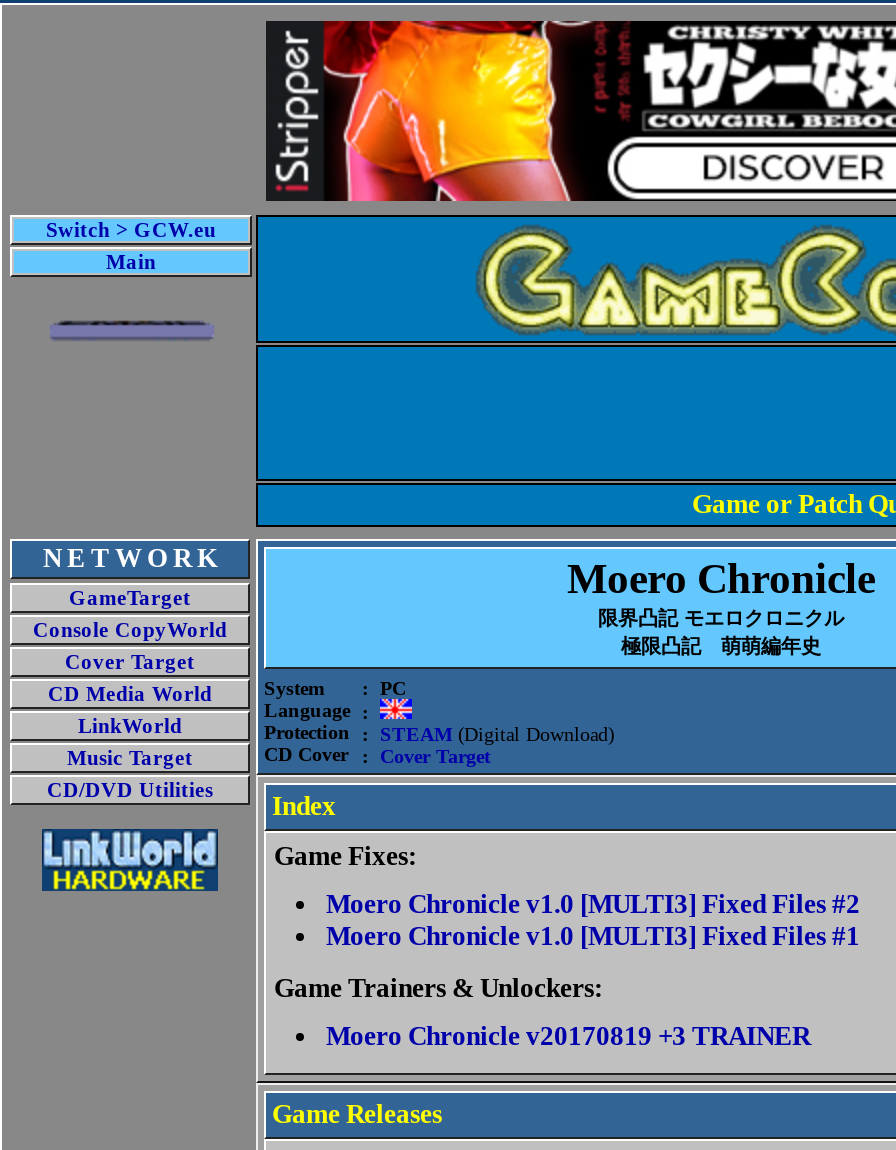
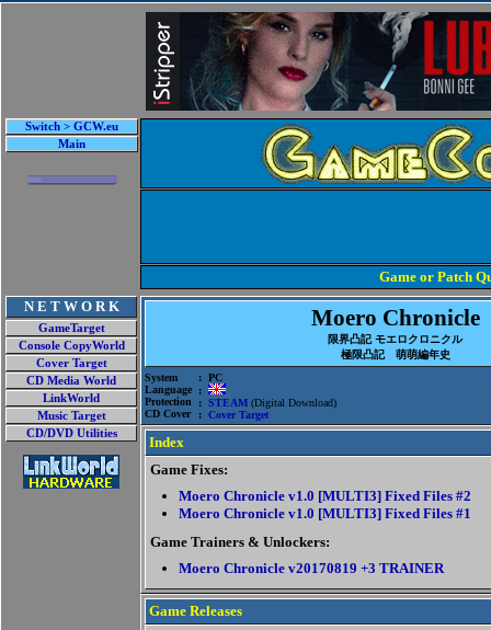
[274,19,890,203] [image] -> [151,11,488,112] [image]

